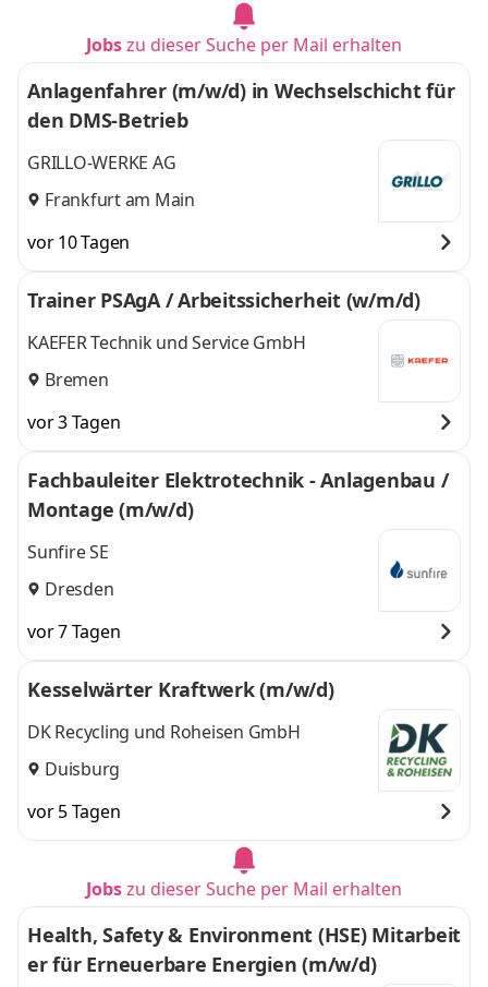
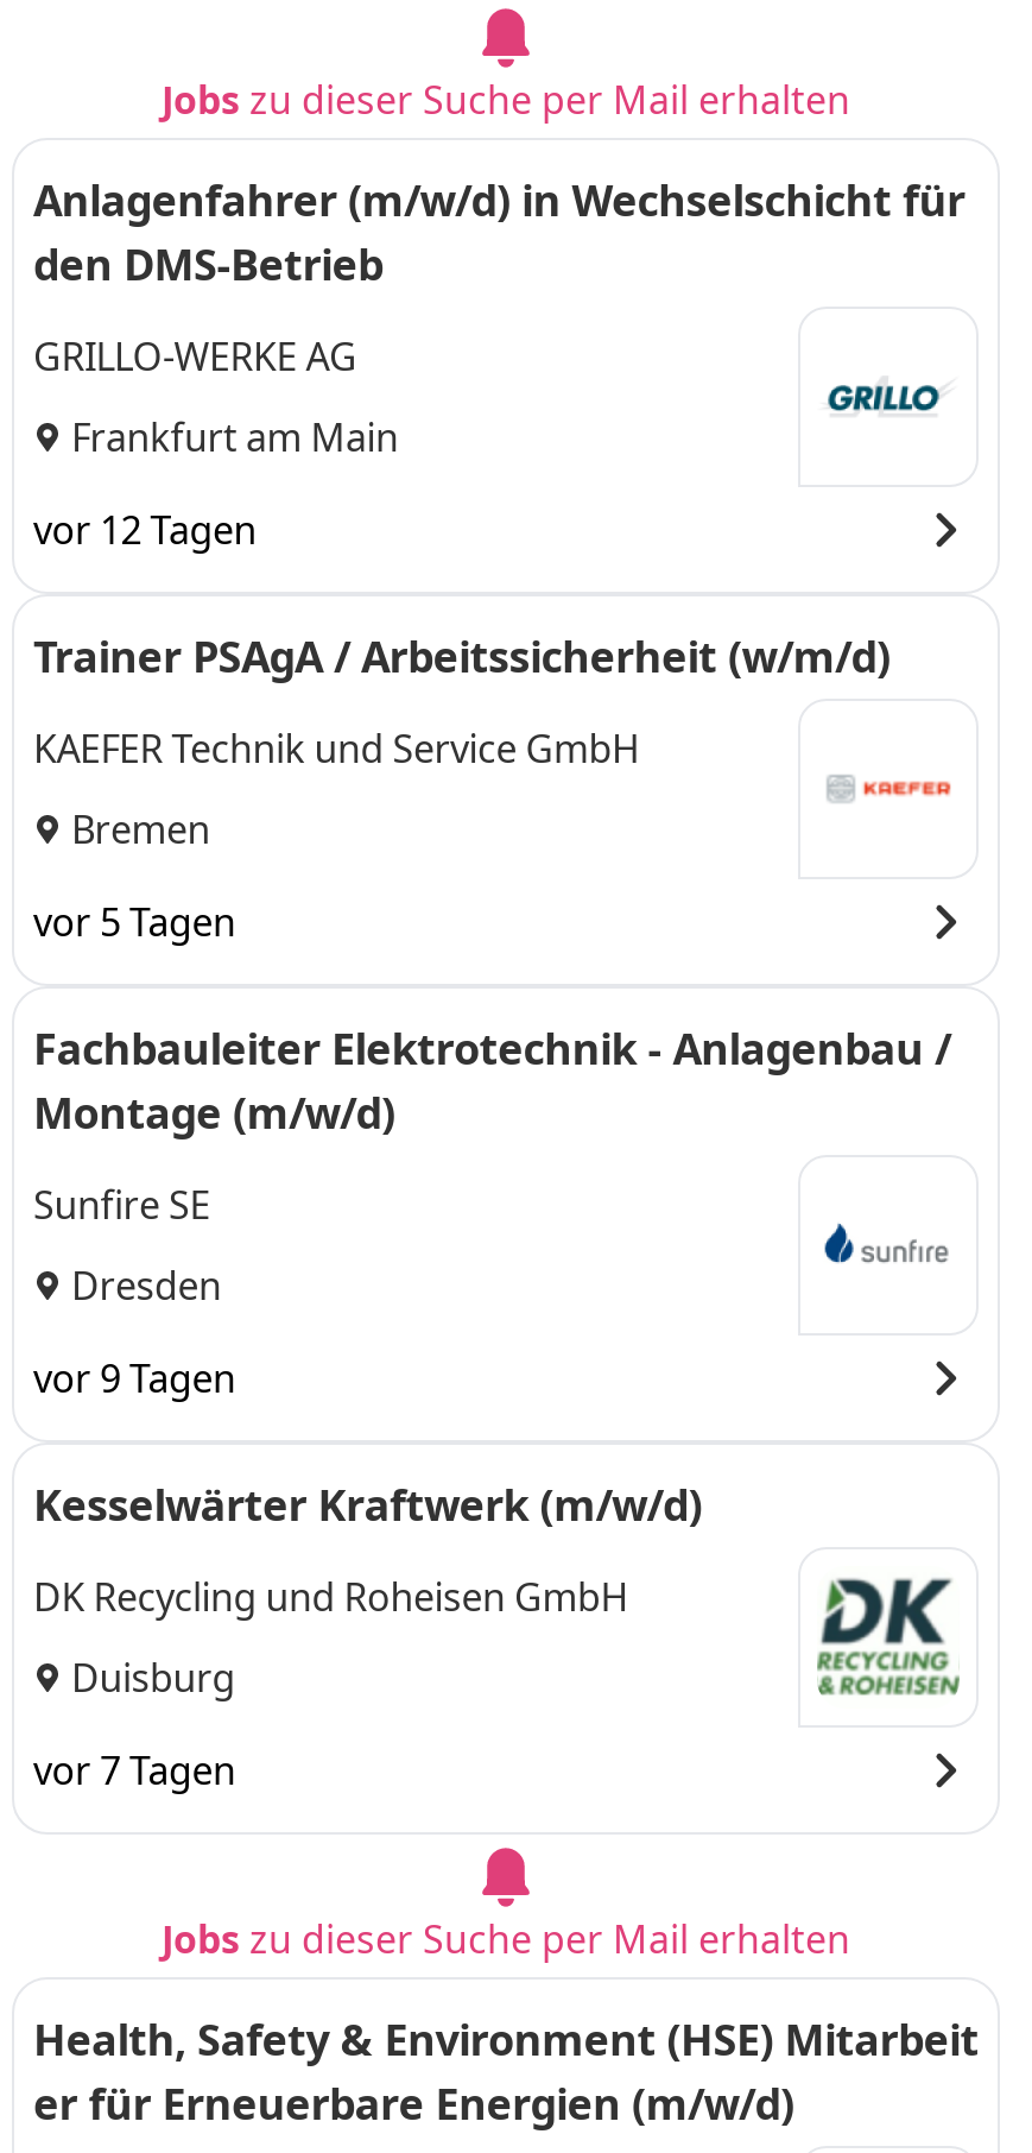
[27,230,130,254] vor 10 Tagen -> [33,504,257,556] vor 12 Tagen
[27,410,120,434] vor 3 Tagen -> [33,896,236,948] vor 5 Tagen
[27,619,120,643] vor 7 Tagen -> [33,1352,236,1404] vor 9 Tagen
[27,799,120,823] vor 5 Tagen -> [33,1744,236,1797] vor 7 Tagen

